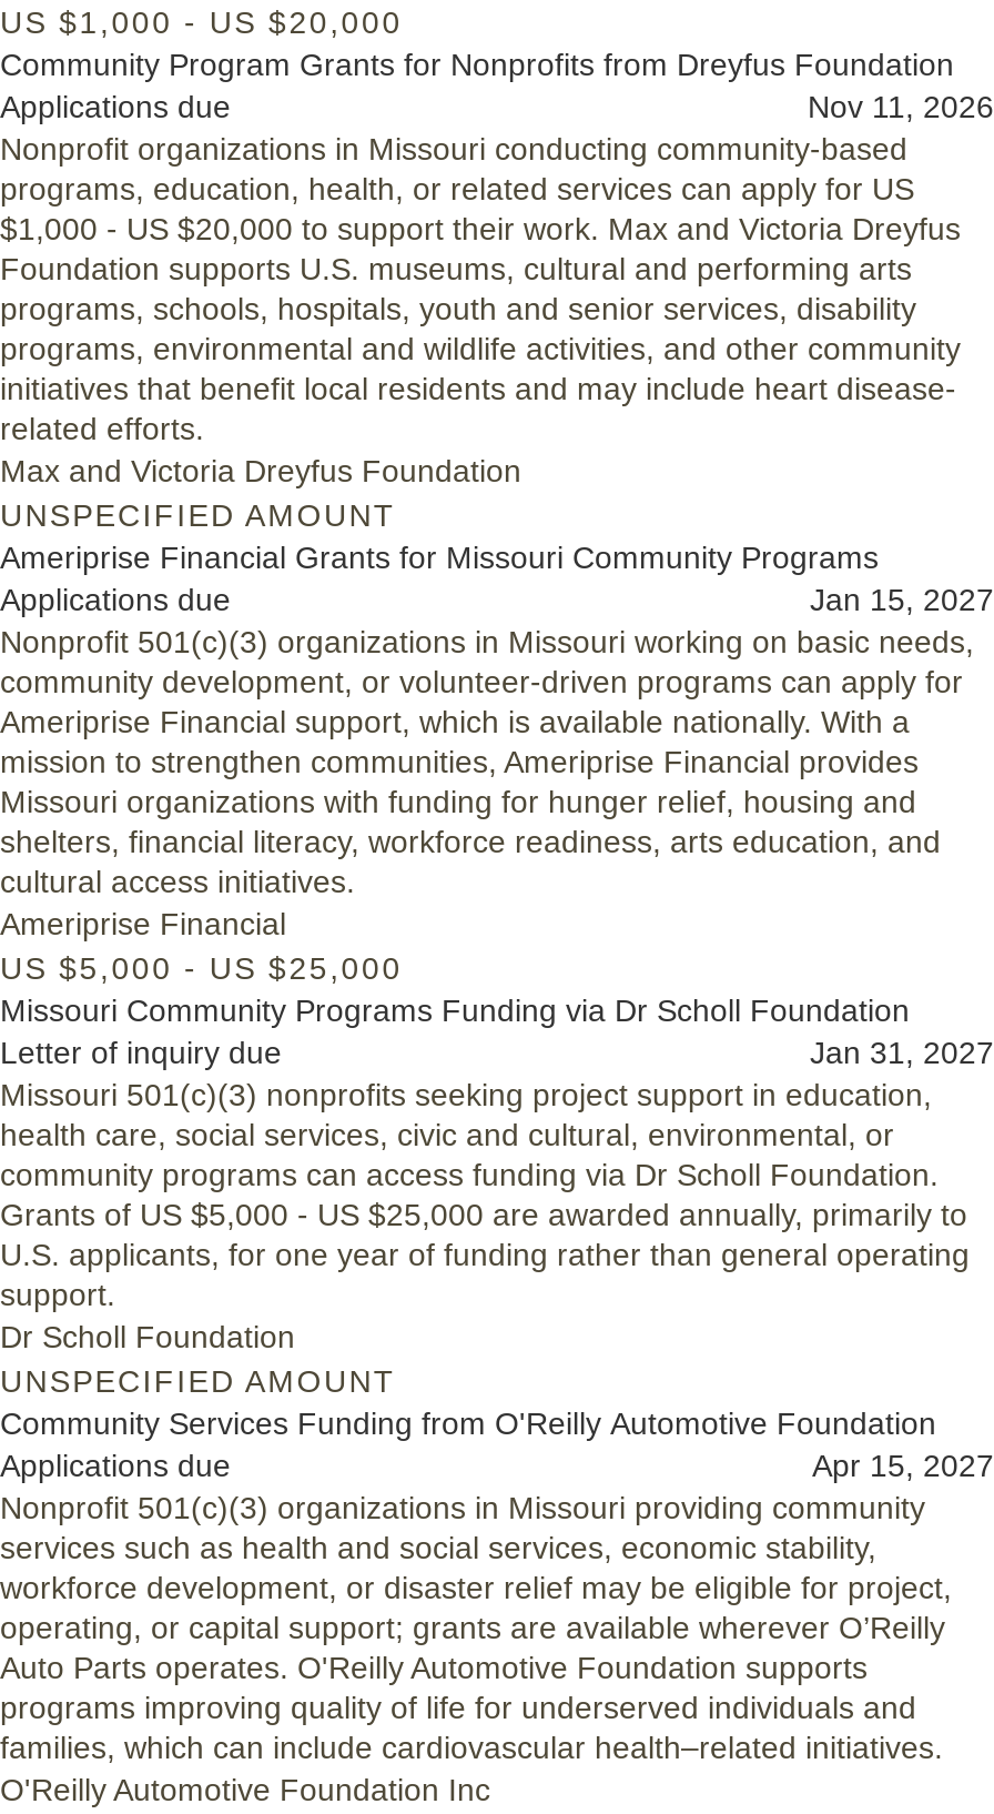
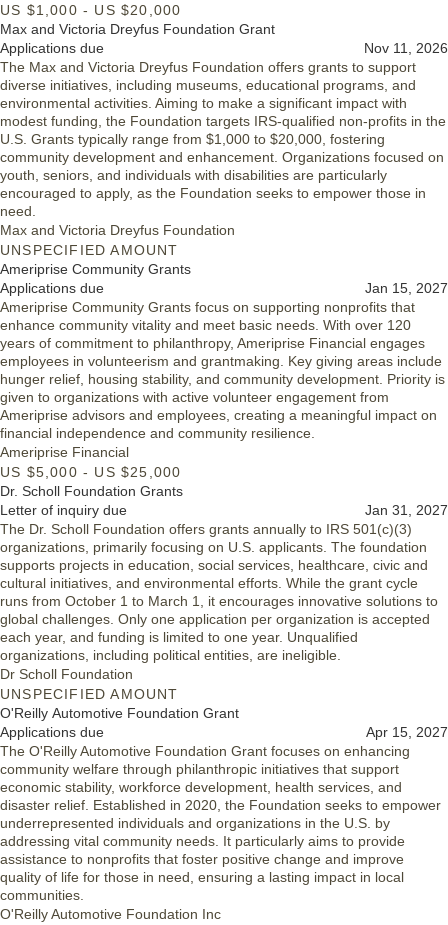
[0,47,954,82] Community Program Grants for Nonprofits from Dreyfus Foundation -> [0,21,275,37] Max and Victoria Dreyfus Foundation Grant
[0,131,961,446] Nonprofit organizations in Missouri conducting community-based | programs, education, health, or related services can apply for US | $1,000 - US $20,000 to support their work. Max and Victoria Dreyfus | Foundation supports U.S. museums, cultural and performing arts | programs, schools, hospitals, youth and senior services, disability | programs, environmental and wildlife activities, and other community | initiatives that benefit local residents and may include heart disease- | related efforts. -> [0,59,446,219] The Max and Victoria Dreyfus Foundation offers grants to support | diverse initiatives, including museums, educational programs, and | environmental activities. Aiming to make a significant impact with | modest funding, the Foundation targets IRS-qualified non-profits in the | U.S. Grants typically range from $1,000 to $20,000, fostering | community development and enhancement. Organizations focused on | youth, seniors, and individuals with disabilities are particularly | encouraged to apply, as the Foundation seeks to empower those in | need.
[0,540,879,575] Ameriprise Financial Grants for Missouri Community Programs -> [0,261,191,277] Ameriprise Community Grants
[0,624,974,899] Nonprofit 501(c)(3) organizations in Missouri working on basic needs, | community development, or volunteer-driven programs can apply for | Ameriprise Financial support, which is available nationally. With a | mission to strengthen communities, Ameriprise Financial provides | Missouri organizations with funding for hunger relief, housing and | shelters, financial literacy, workforce readiness, arts education, and | cultural access initiatives. -> [0,299,445,441] Ameriprise Community Grants focus on supporting nonprofits that | enhance community vitality and meet basic needs. With over 120 | years of commitment to philanthropy, Ameriprise Financial engages | employees in volunteerism and grantmaking. Key giving areas include | hunger relief, housing stability, and community development. Priority is | given to organizations with active volunteer engagement from | Ameriprise advisors and employees, creating a meaningful impact on | financial independence and community resilience.
[0,992,910,1028] Missouri Community Programs Funding via Dr Scholl Foundation -> [0,483,183,499] Dr. Scholl Foundation Grants
[0,1077,970,1312] Missouri 501(c)(3) nonprofits seeking project support in education, | health care, social services, civic and cultural, environmental, or | community programs can access funding via Dr Scholl Foundation. | Grants of US $5,000 - US $25,000 are awarded annually, primarily to | U.S. applicants, for one year of funding rather than general operating | support. -> [0,521,438,663] The Dr. Scholl Foundation offers grants annually to IRS 501(c)(3) | organizations, primarily focusing on U.S. applicants. The foundation | supports projects in education, social services, healthcare, civic and | cultural initiatives, and environmental efforts. While the grant cycle | runs from October 1 to March 1, it encourages innovative solutions to | global challenges. Only one application per organization is accepted | each year, and funding is limited to one year. Unqualified | organizations, including political entities, are ineligible.
[0,1405,936,1441] Community Services Funding from O'Reilly Automotive Foundation -> [0,705,239,721] O'Reilly Automotive Foundation Grant
[0,1490,952,1765] Nonprofit 501(c)(3) organizations in Missouri providing community | services such as health and social services, economic stability, | workforce development, or disaster relief may be eligible for project, | operating, or capital support; grants are available wherever O’Reilly | Auto Parts operates. O'Reilly Automotive Foundation supports | programs improving quality of life for underserved individuals and | families, which can include cardiovascular health–related initiatives. -> [0,743,441,903] The O'Reilly Automotive Foundation Grant focuses on enhancing | community welfare through philanthropic initiatives that support | economic stability, workforce development, health services, and | disaster relief. Established in 2020, the Foundation seeks to empower | underrepresented individuals and organizations in the U.S. by | addressing vital community needs. It particularly aims to provide | assistance to nonprofits that foster positive change and improve | quality of life for those in need, ensuring a lasting impact in local | communities.

